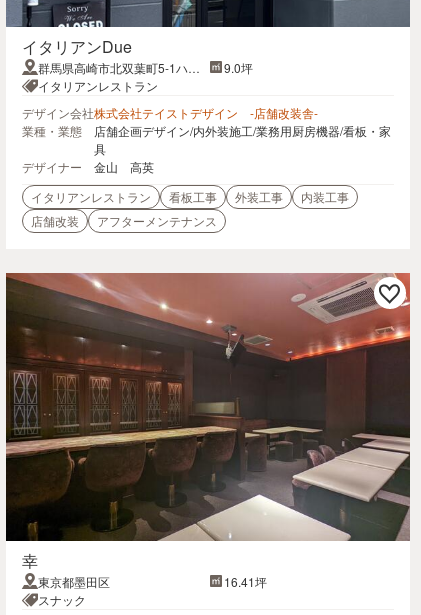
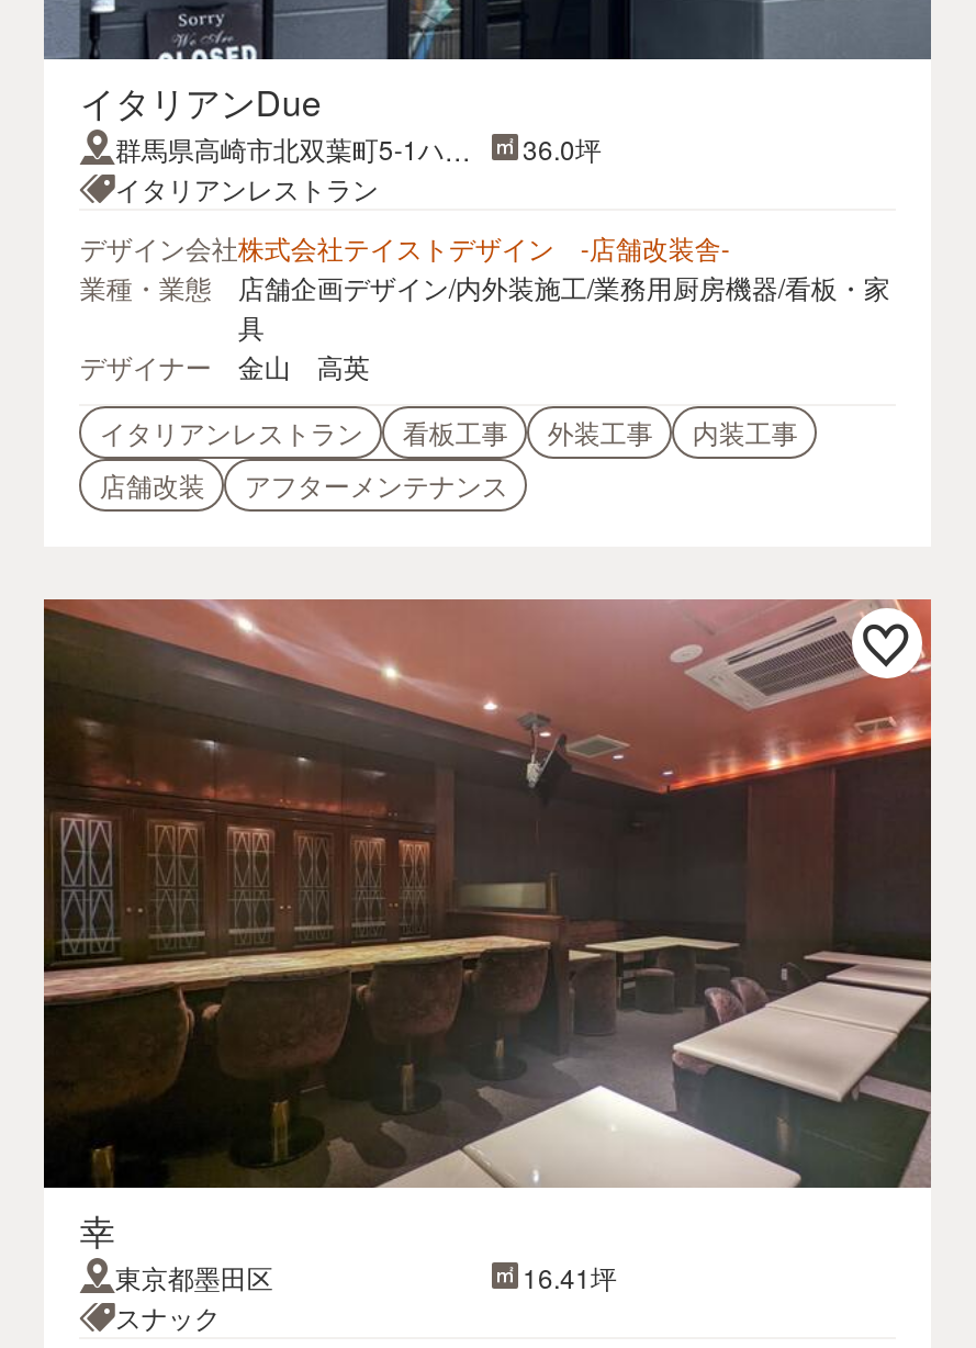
[224,59,253,76] 9.0坪 -> [523,130,602,168] 36.0坪

